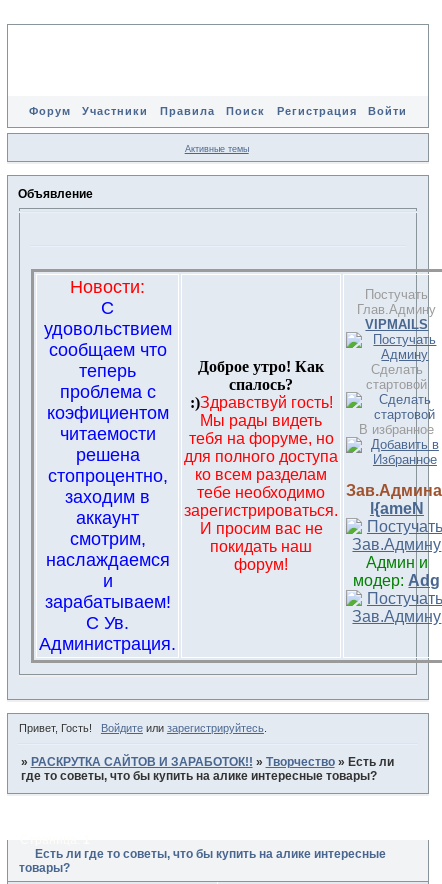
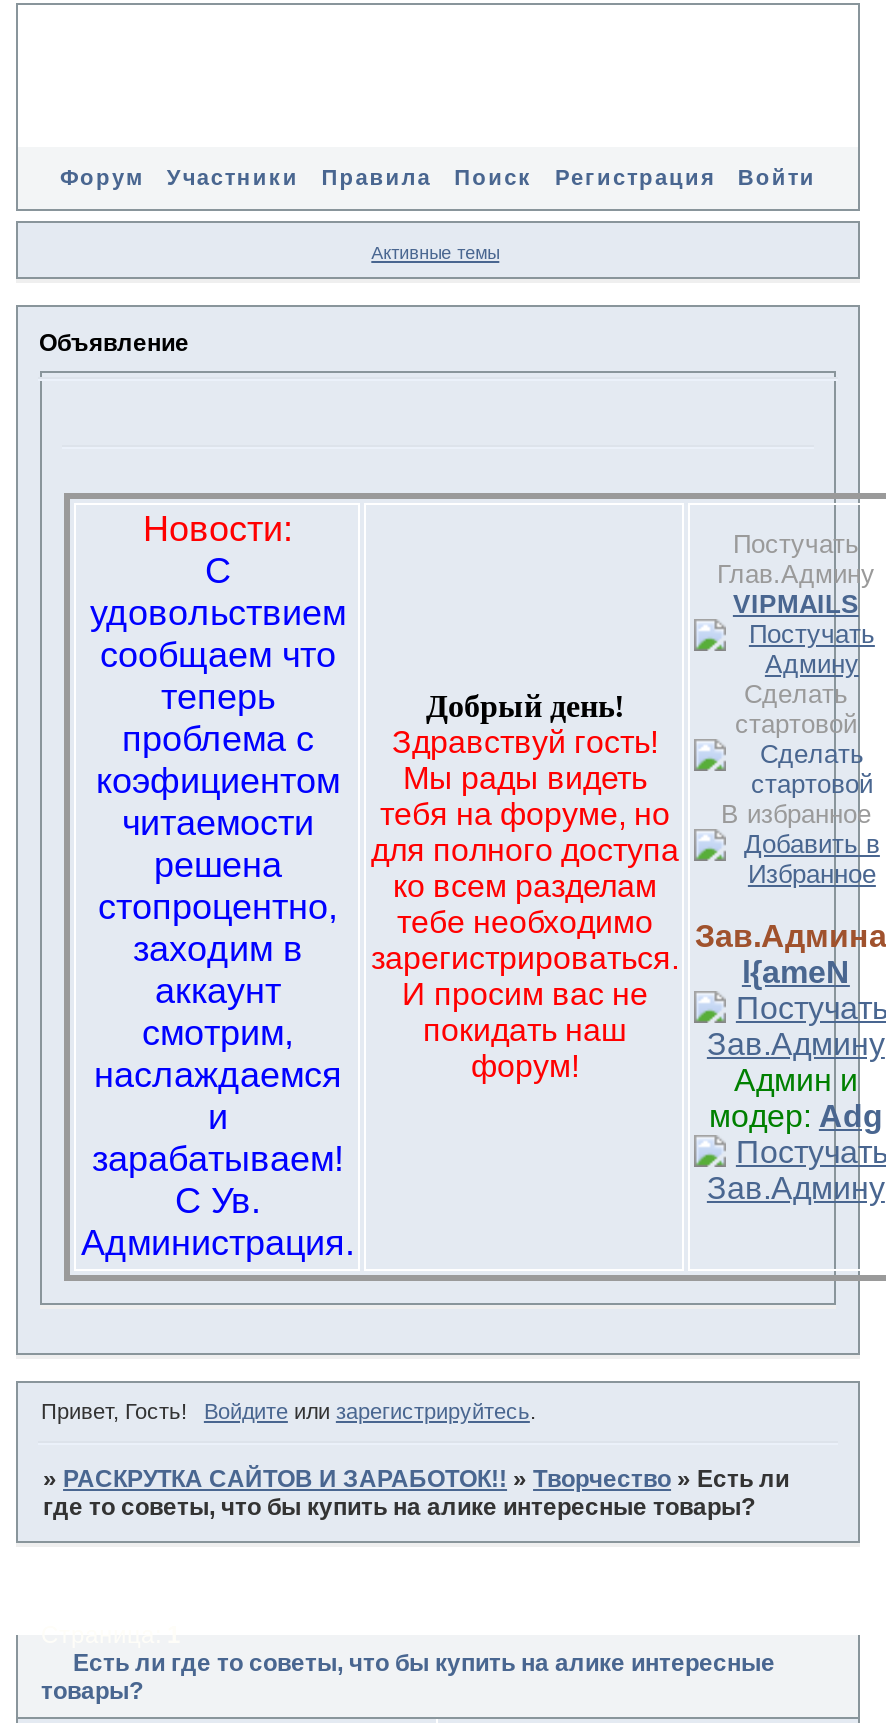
[190,357,333,410] Доброе утро! Как | спалось? | :)Здравствуй гость! -> [392,688,658,758] Добрый день! | Здравствуй гость!

